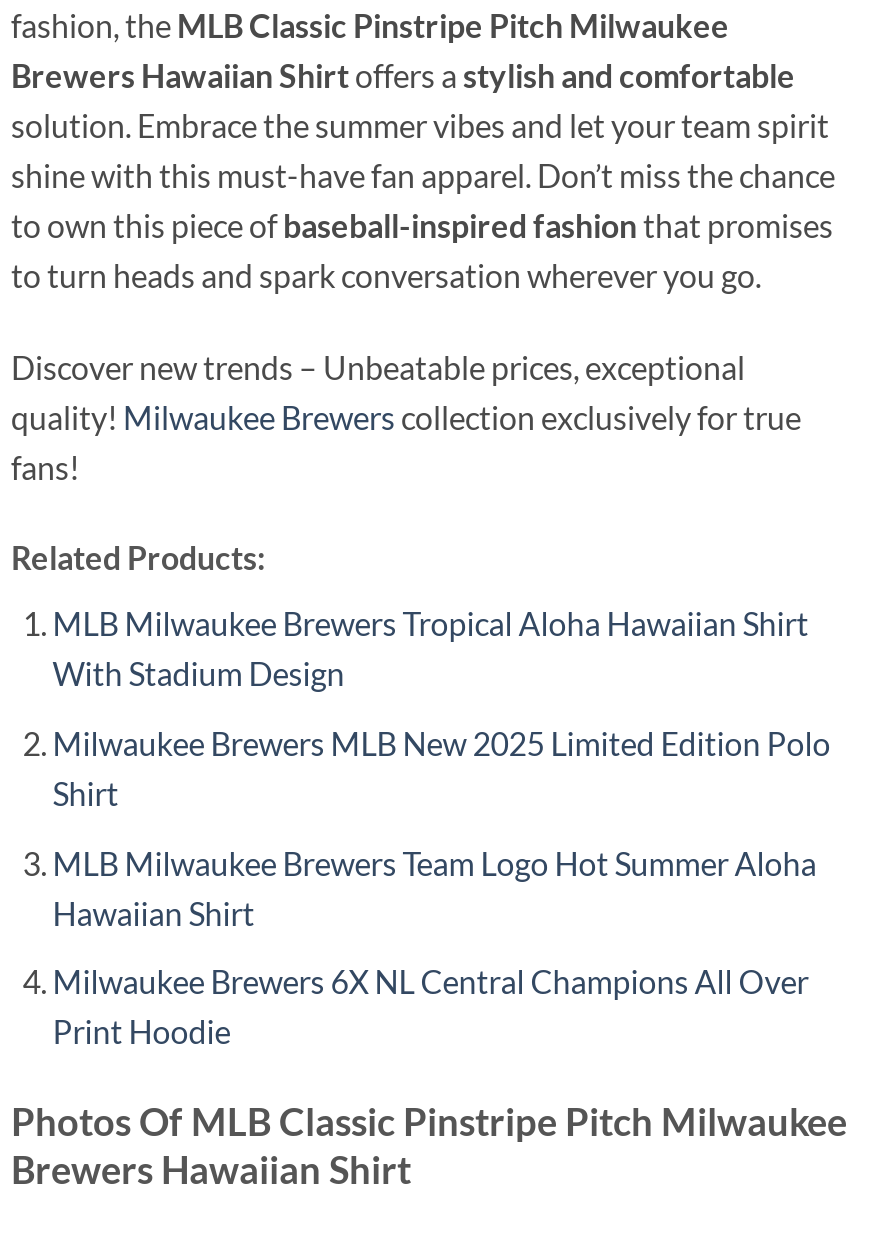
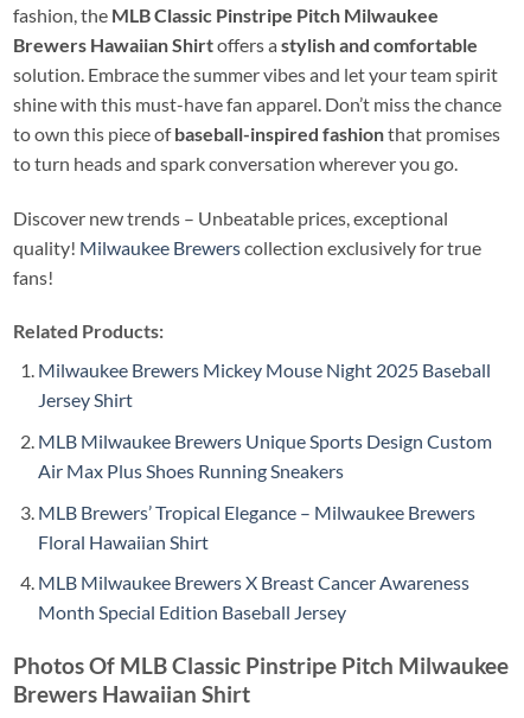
[53,605,809,693] MLB Milwaukee Brewers Tropical Aloha Hawaiian Shirt | With Stadium Design -> [38,359,491,411] Milwaukee Brewers Mickey Mouse Night 2025 Baseball | Jersey Shirt
[53,724,831,812] Milwaukee Brewers MLB New 2025 Limited Edition Polo | Shirt -> [38,430,492,482] MLB Milwaukee Brewers Unique Sports Design Custom | Air Max Plus Shoes Running Sneakers
[53,843,817,931] MLB Milwaukee Brewers Team Logo Hot Summer Aloha | Hawaiian Shirt -> [38,500,475,553] MLB Brewers’ Tropical Elegance – Milwaukee Brewers | Floral Hawaiian Shirt
[53,963,809,1051] Milwaukee Brewers 6X NL Central Champions All Over | Print Hoodie -> [38,571,469,623] MLB Milwaukee Brewers X Breast Cancer Awareness | Month Special Edition Baseball Jersey

